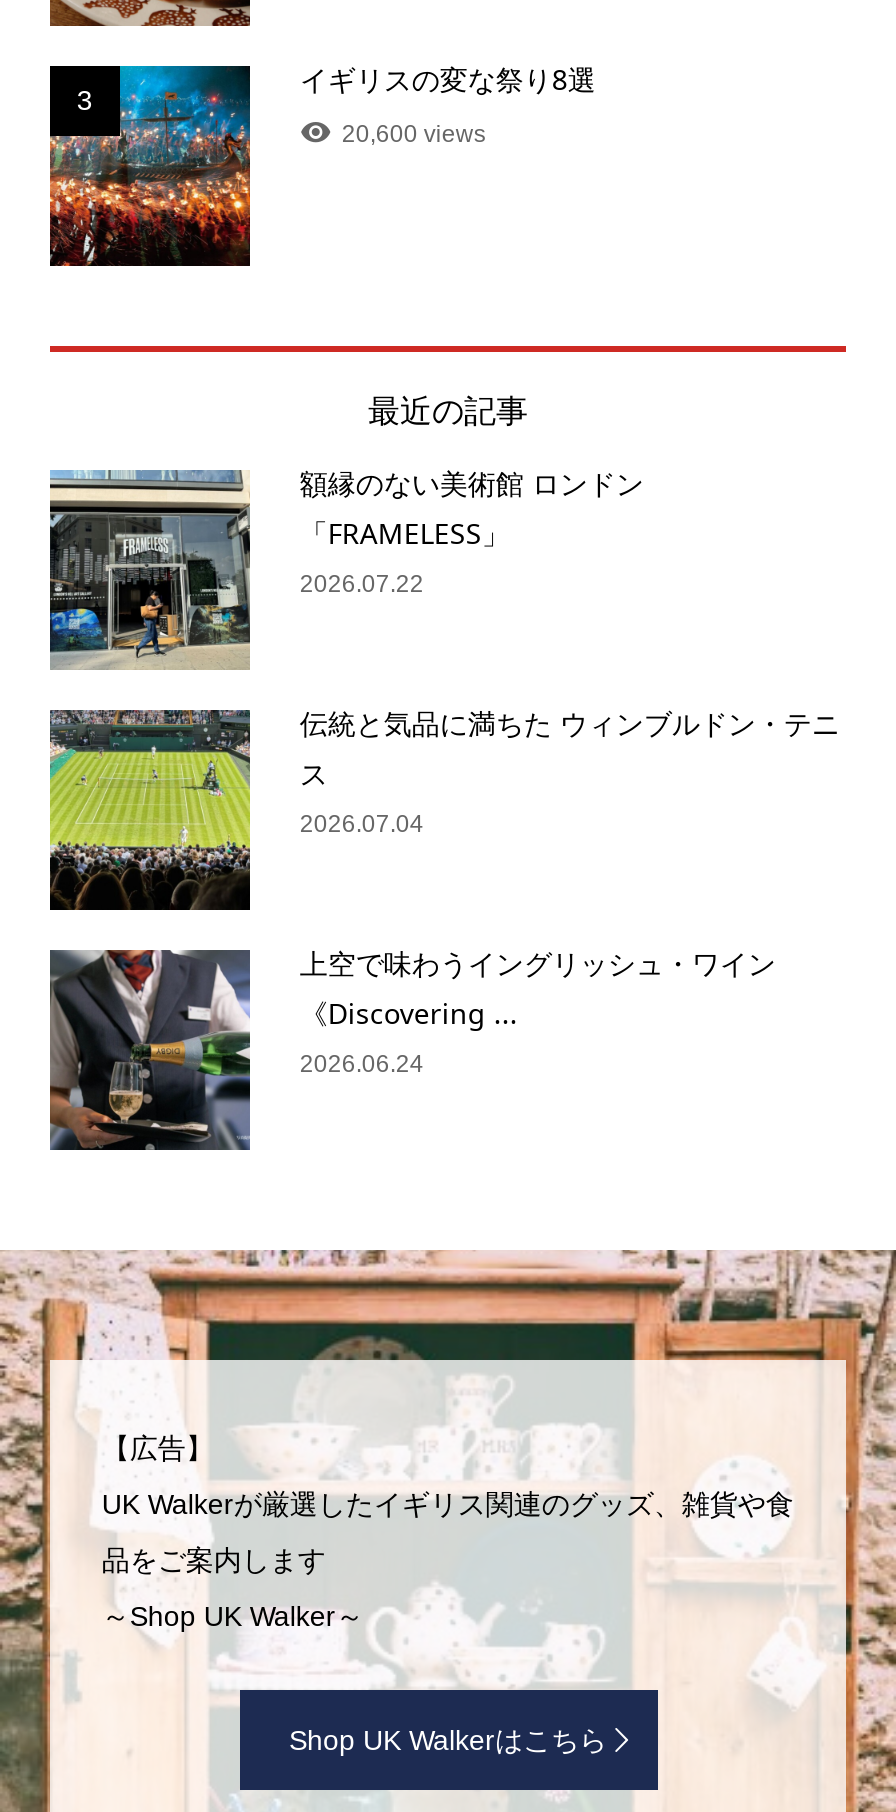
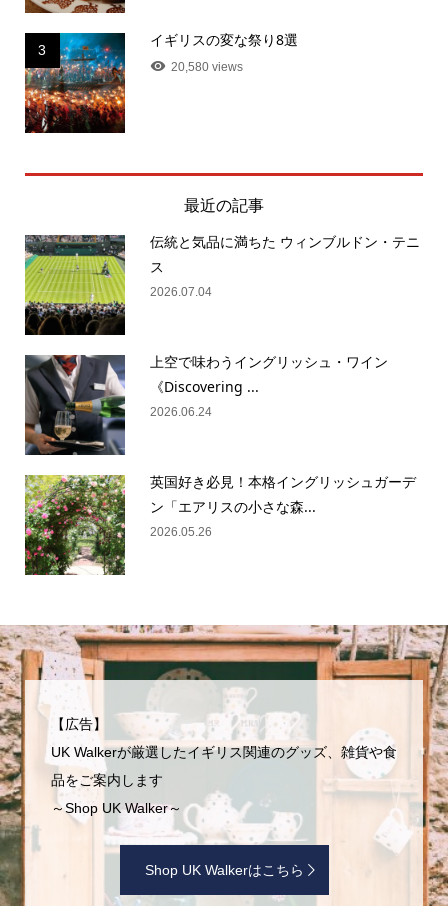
[342,119,486,147] 20,600 views -> [171,59,243,73] 20,580 views
[48,463,644,670] [image] | 額縁のない美術館 ロンドン | 「FRAMELESS」 | 2026.07.22 -> none
moved [46,703,840,1077] -> [23,231,420,418]: [image] | 伝統と気品に満ちた ウィンブルドン・テニ | ス | 2026.07.04 | 上空で味わうイングリッシュ・ワイン | 《Discovering ... | 2026.06.24
none -> [24,471,416,576] [image] | 英国好き必見！本格イングリッシュガーデ | ン「エアリスの小さな森... | 2026.05.26

